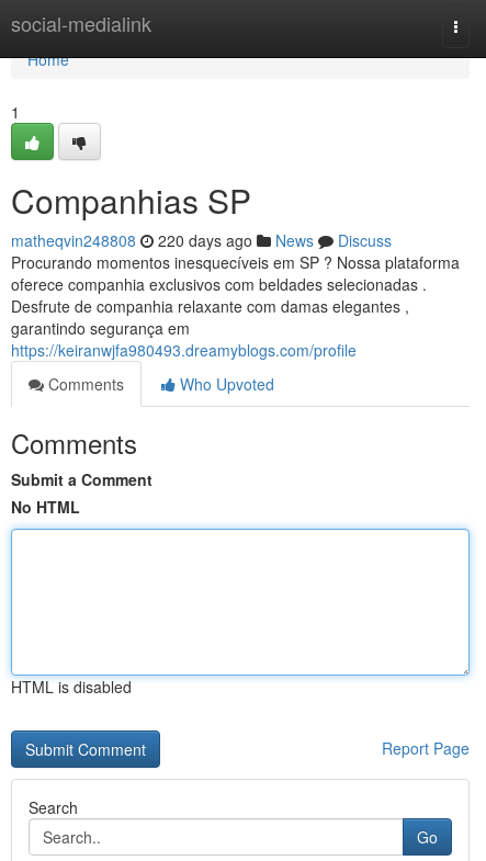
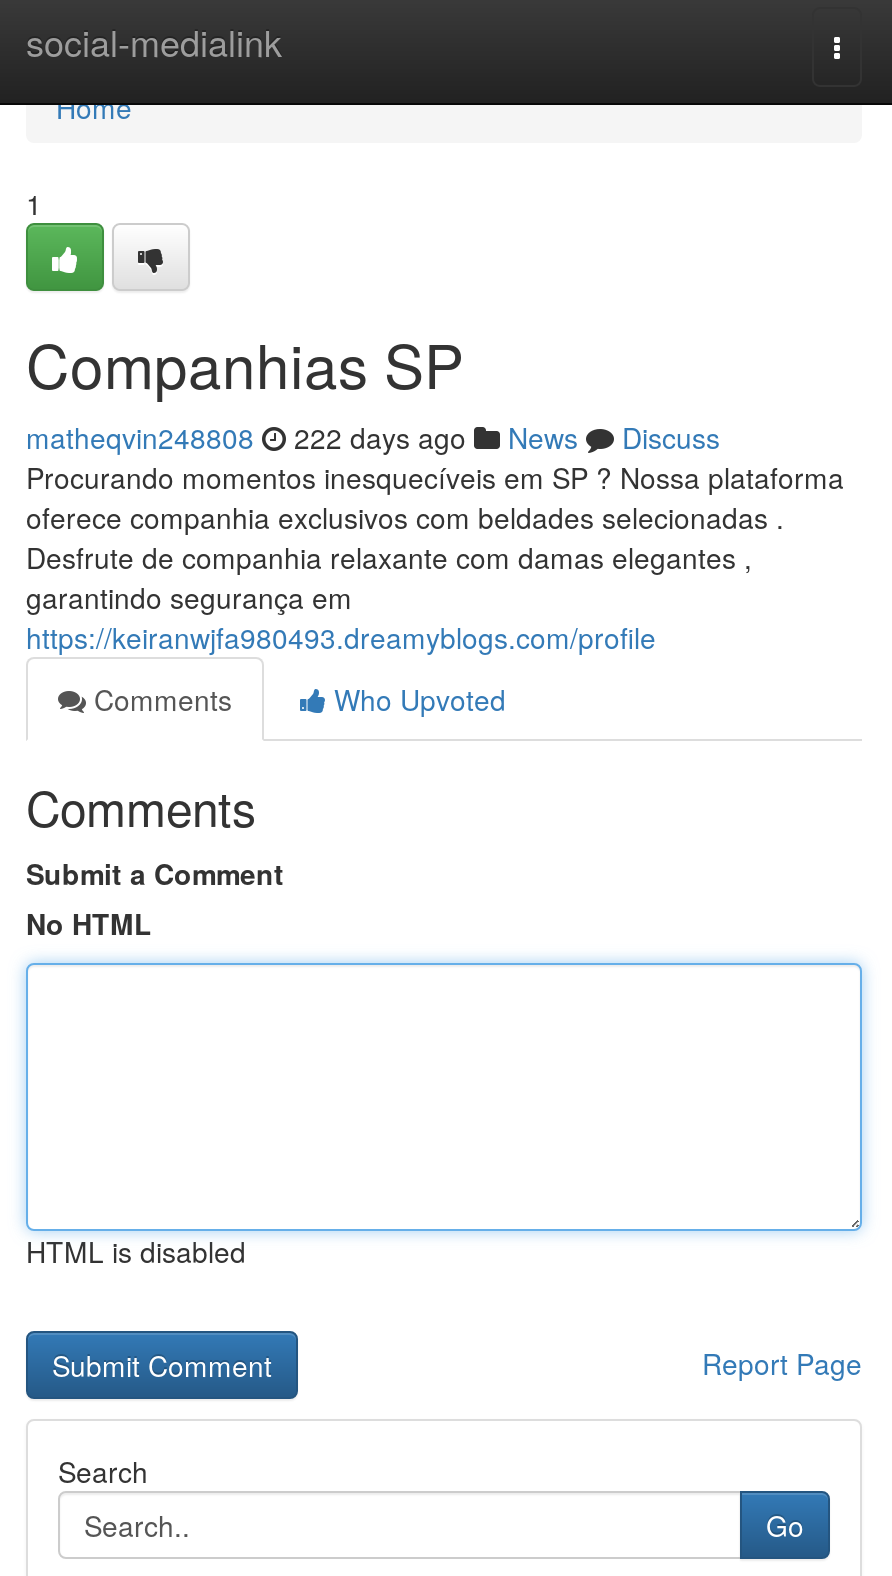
[11,229,392,251] matheqvin248808 220 days ago News Discuss -> [26,417,720,457] matheqvin248808 222 days ago News Discuss

